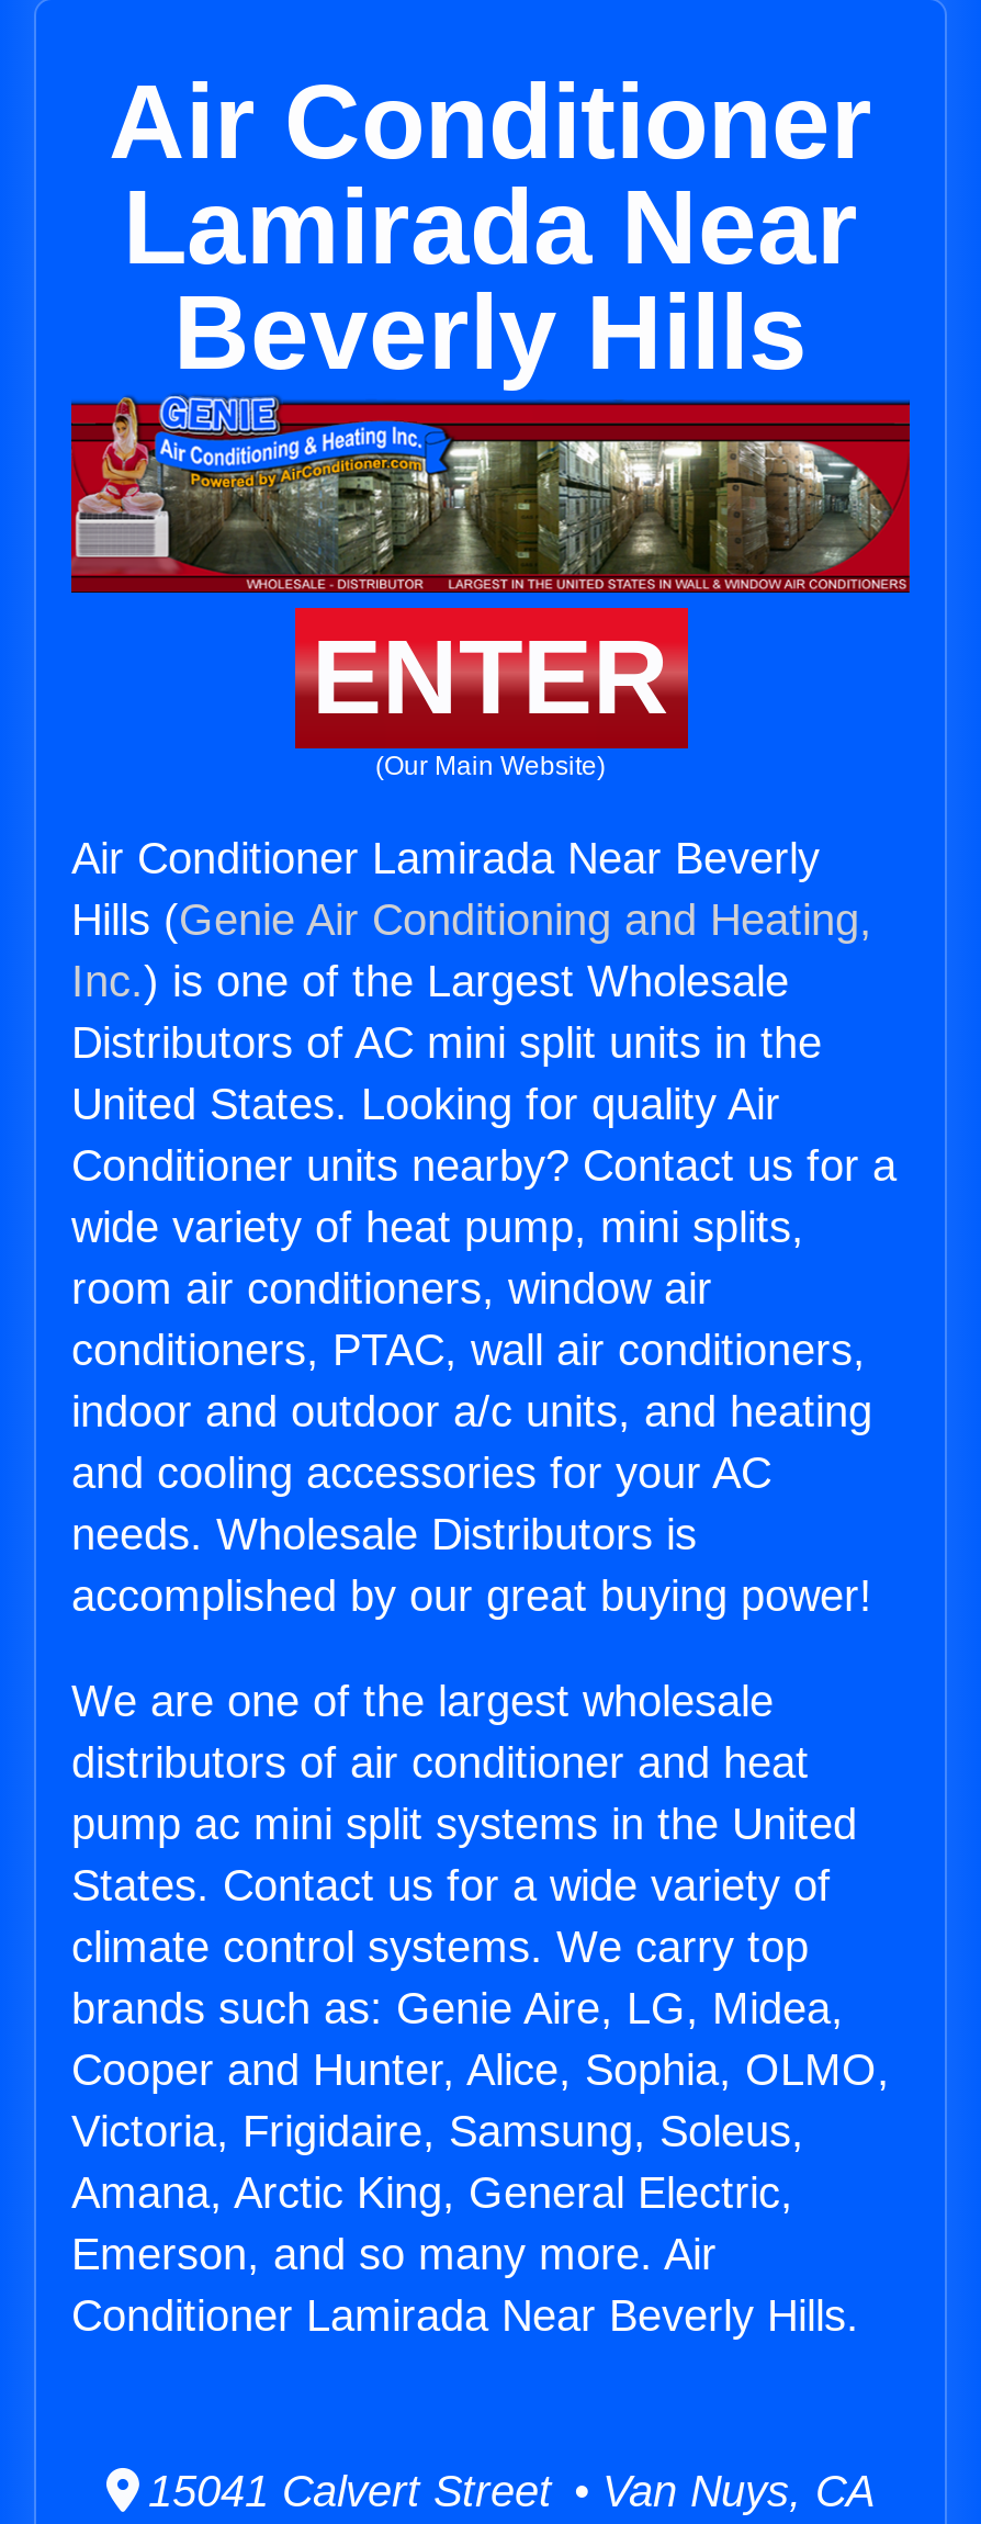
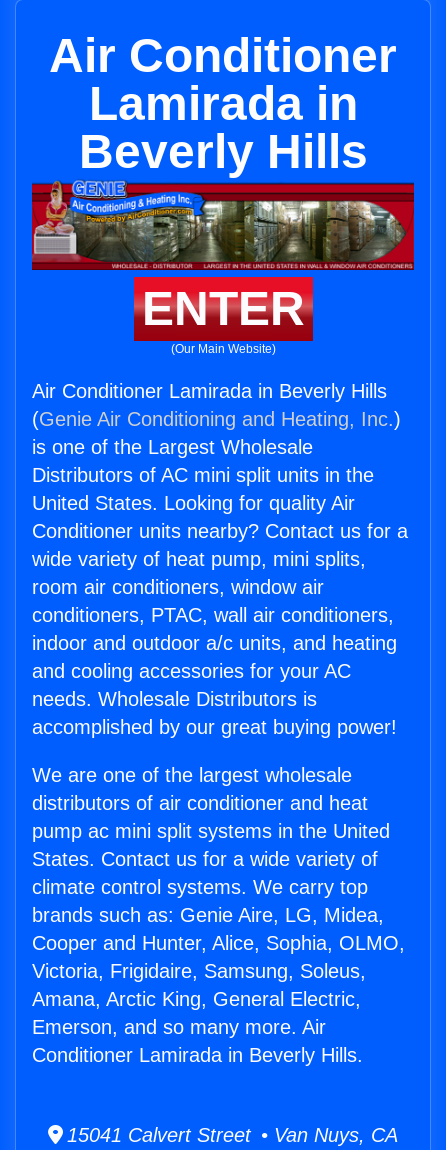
[123,169,858,285] Lamirada Near -> [88,77,357,130] Lamirada in
[71,834,872,1005] Air Conditioner Lamirada Near Beverly | Hills (Genie Air Conditioning and Heating, | Inc.) is one of the Largest Wholesale -> [32,380,401,458] Air Conditioner Lamirada in Beverly Hills | (Genie Air Conditioning and Heating, Inc.) | is one of the Largest Wholesale
[71,2292,859,2340] Conditioner Lamirada Near Beverly Hills. -> [32,1044,363,1066] Conditioner Lamirada in Beverly Hills.

